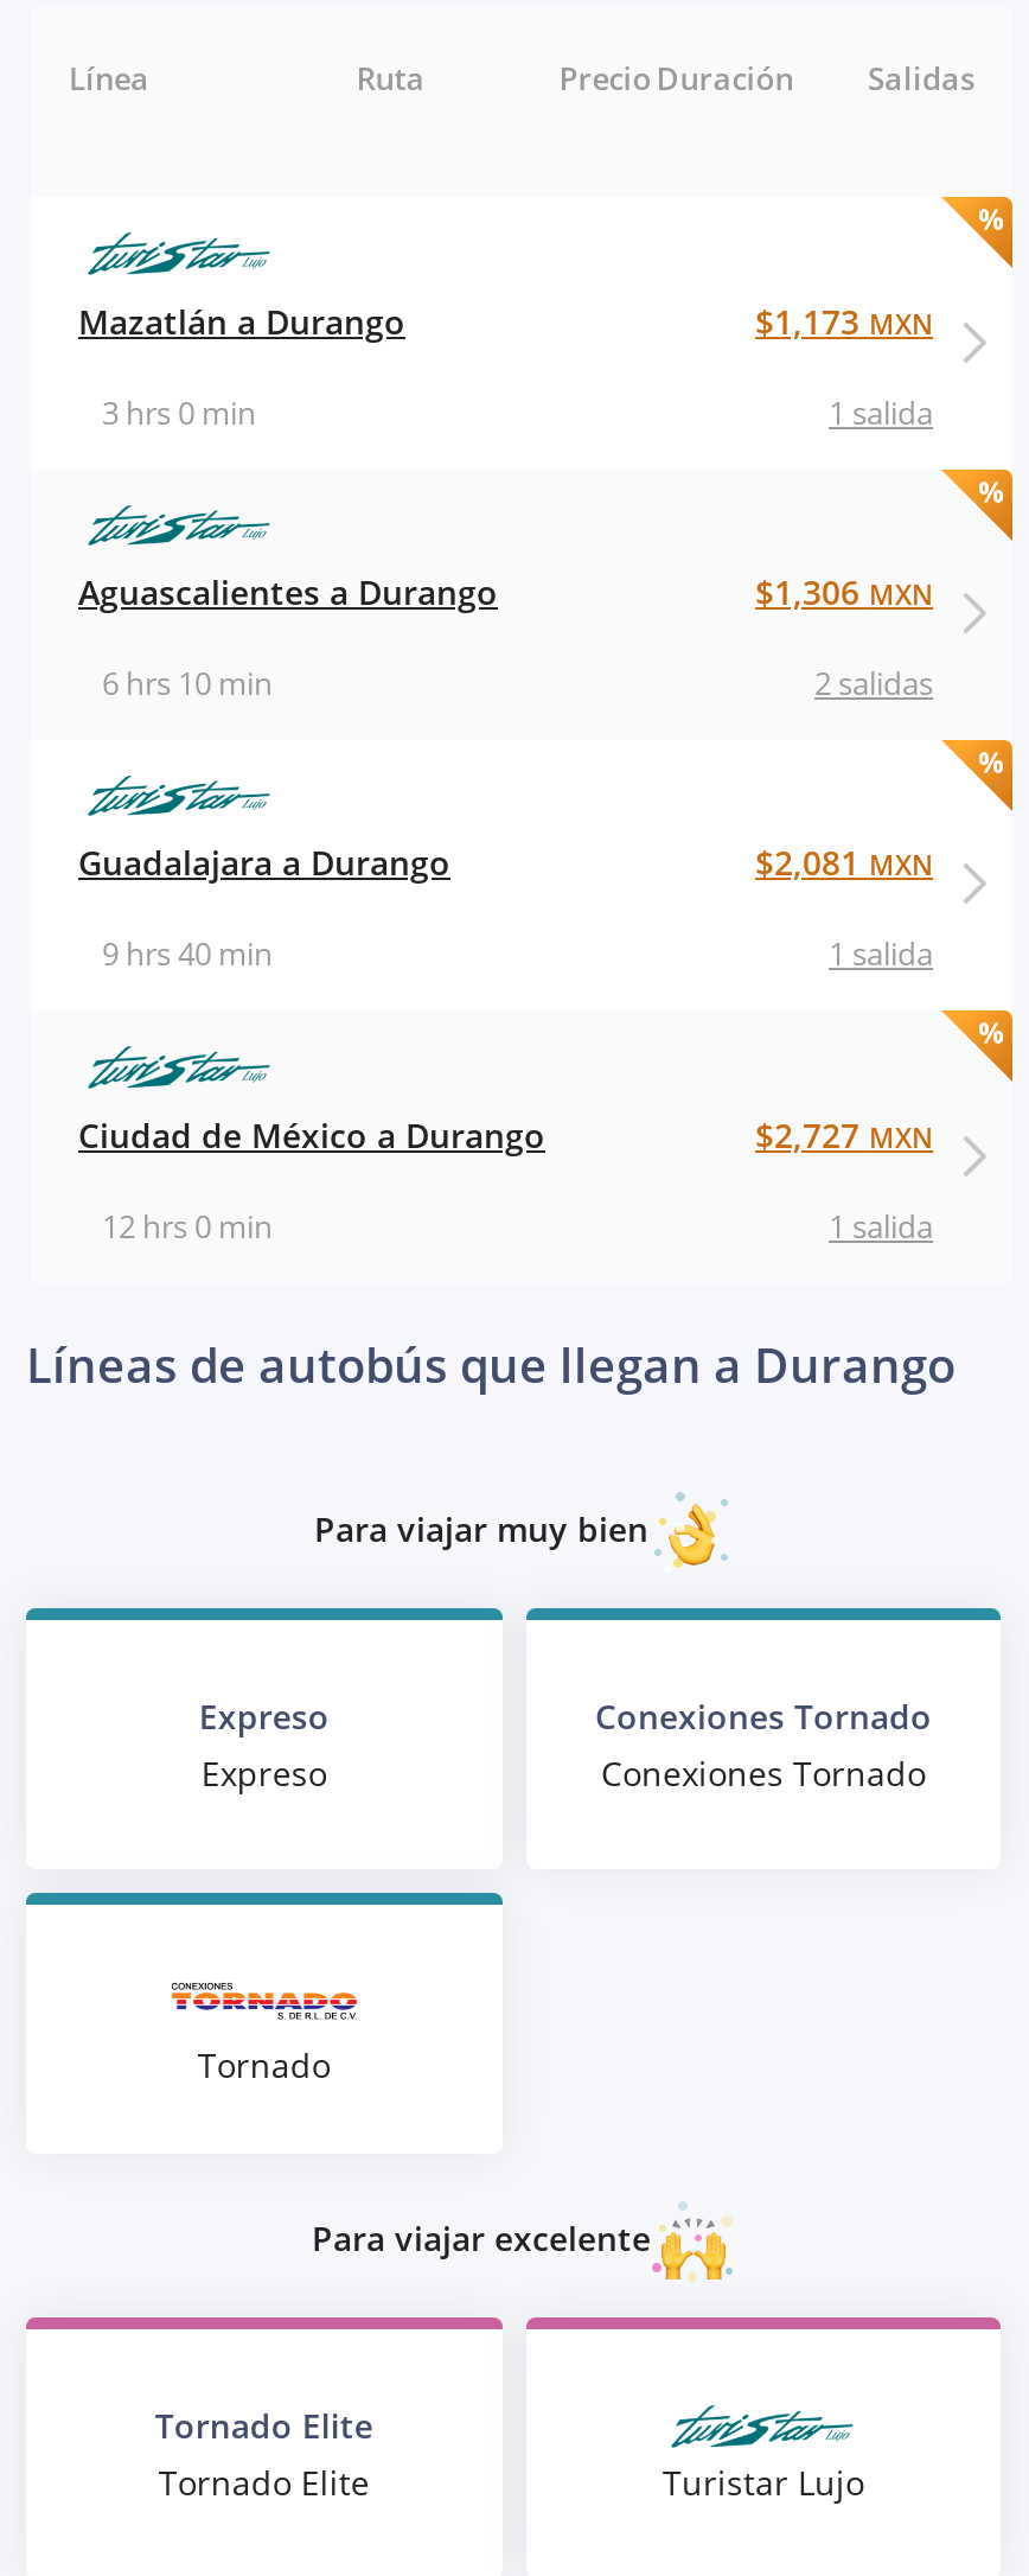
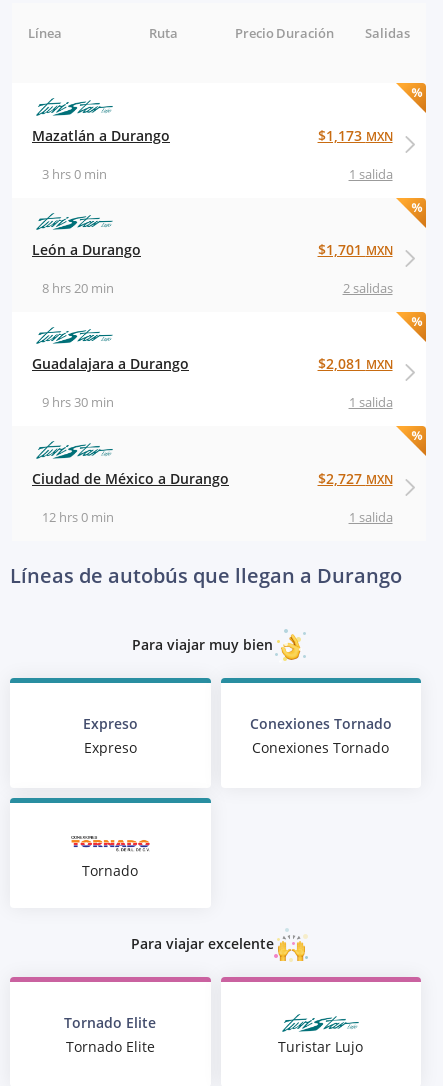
[78,569,498,614] Aguascalientes a Durango -> [32,240,141,259] León a Durango
[755,569,933,614] $1,306 MXN -> [317,240,392,259] $1,701 MXN
[102,662,273,704] 6 hrs 10 min -> [42,279,114,297] 8 hrs 20 min
[102,933,273,976] 9 hrs 40 min -> [42,393,114,411] 9 hrs 30 min

